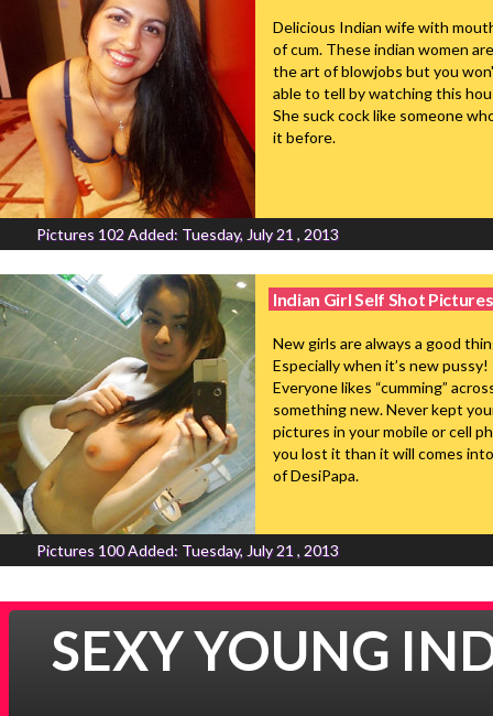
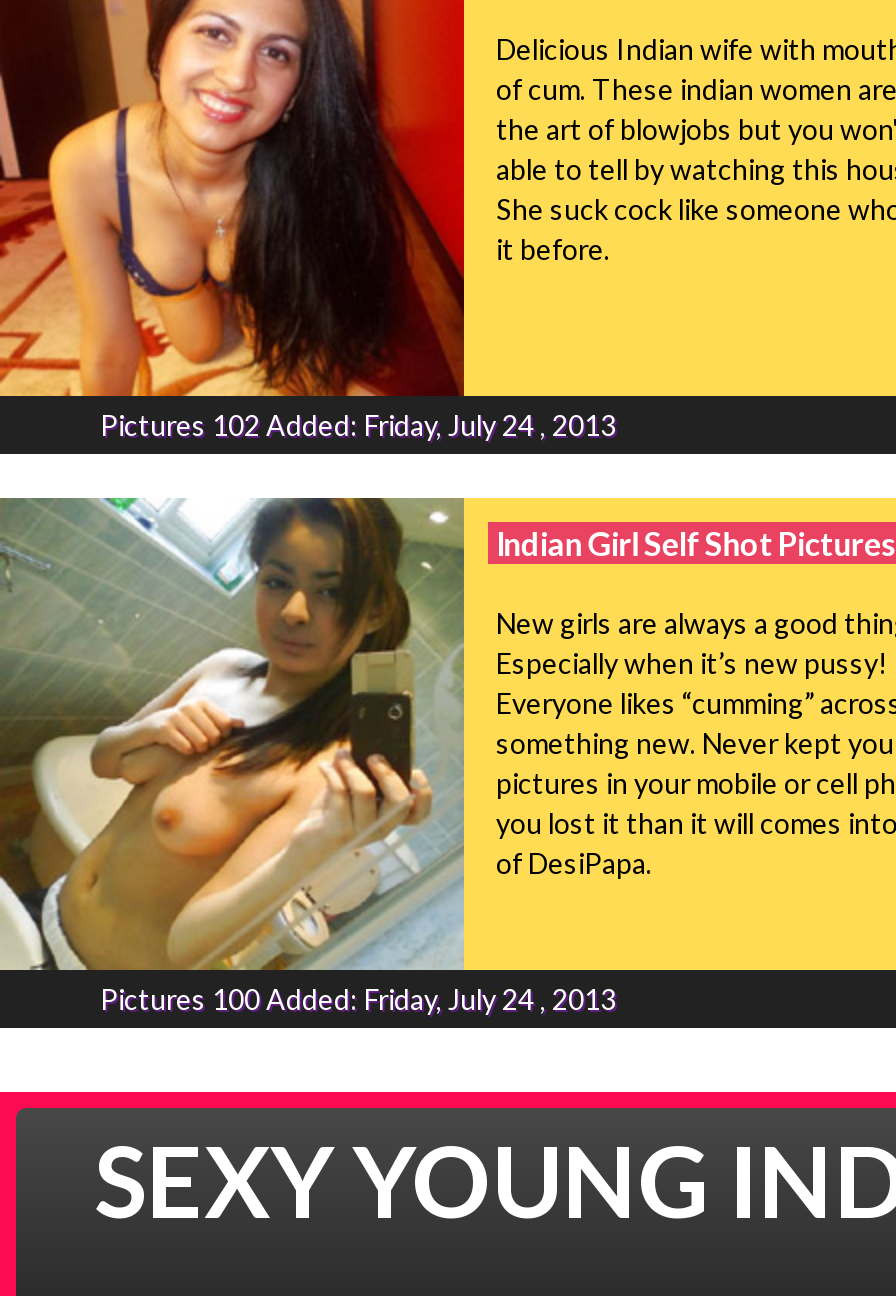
[36,225,339,243] Pictures 102 Added: Tuesday, July 21 , 2013 -> [100,408,616,442] Pictures 102 Added: Friday, July 24 , 2013
[36,541,339,560] Pictures 100 Added: Tuesday, July 21 , 2013 -> [100,982,616,1016] Pictures 100 Added: Friday, July 24 , 2013

